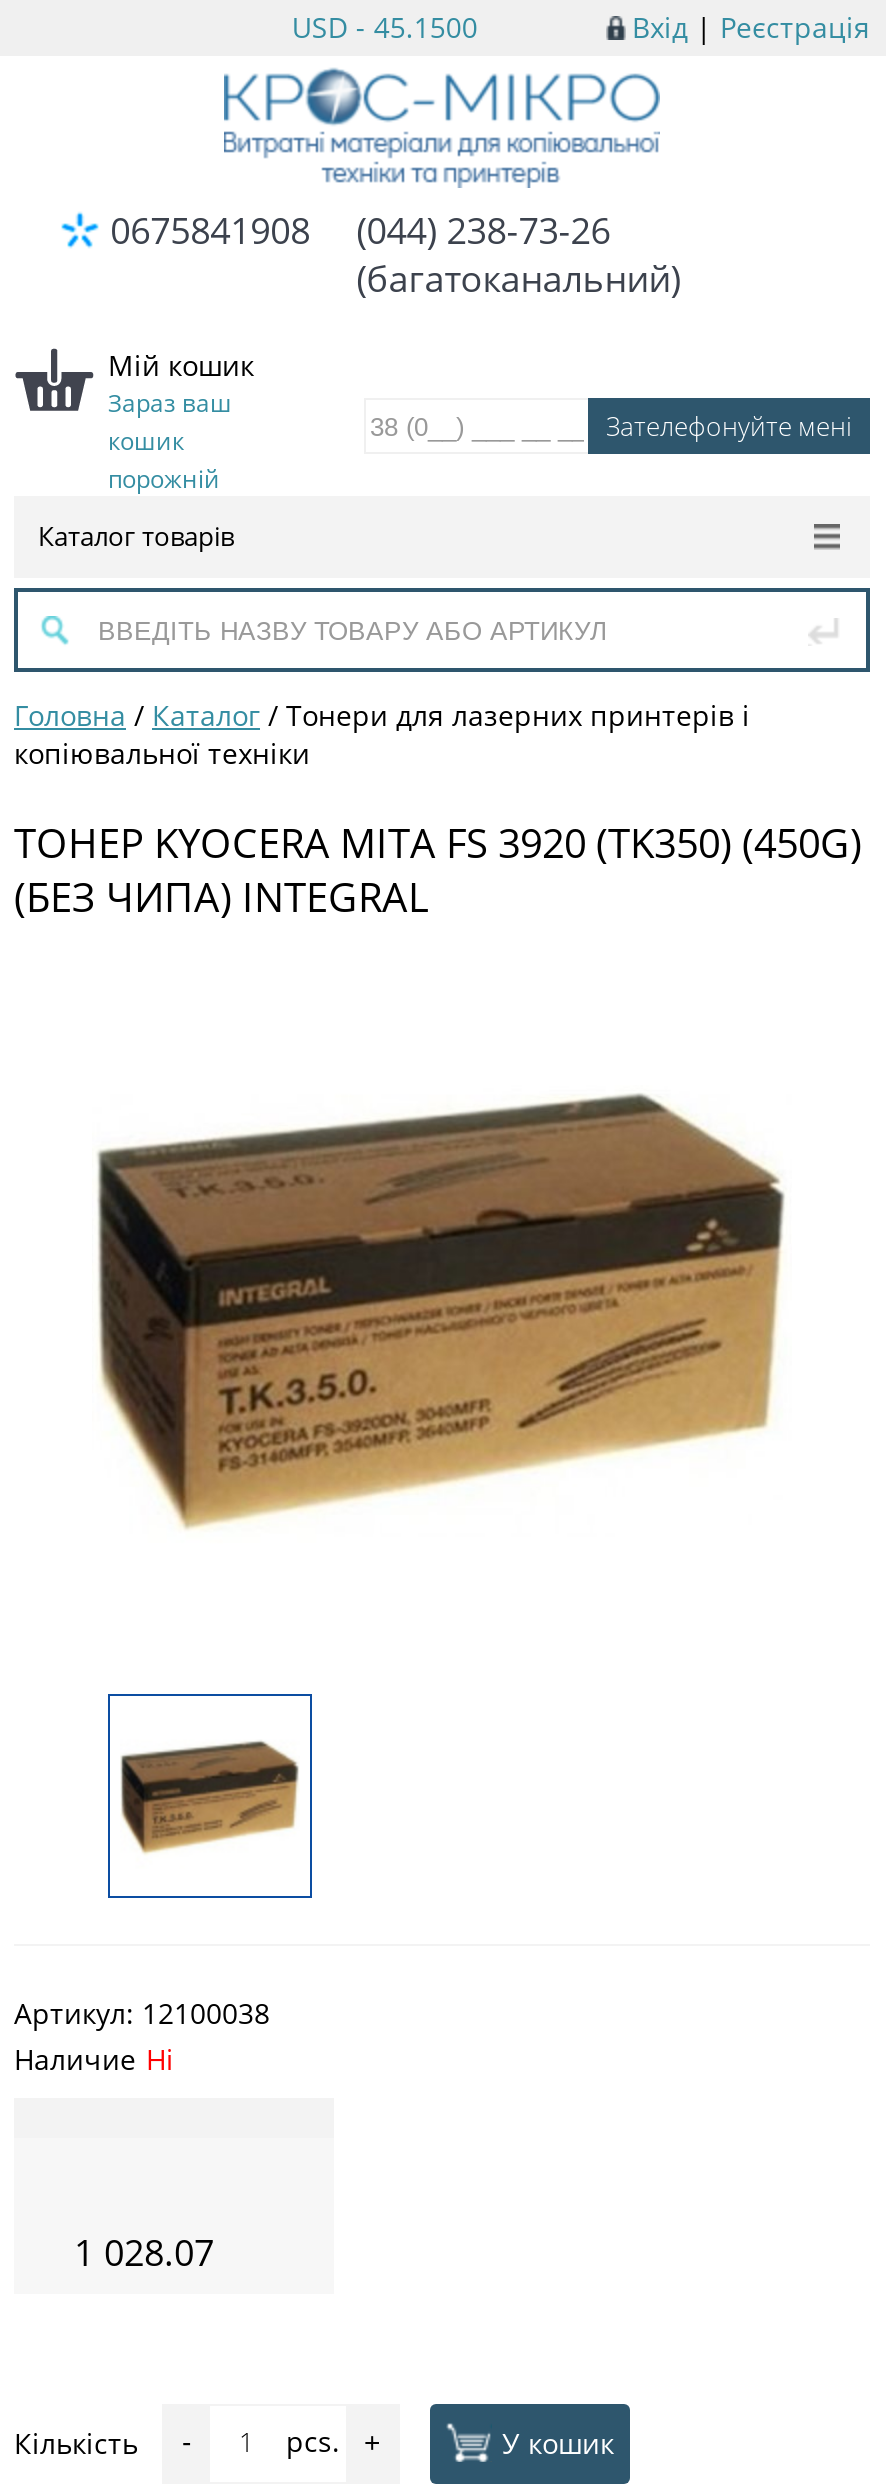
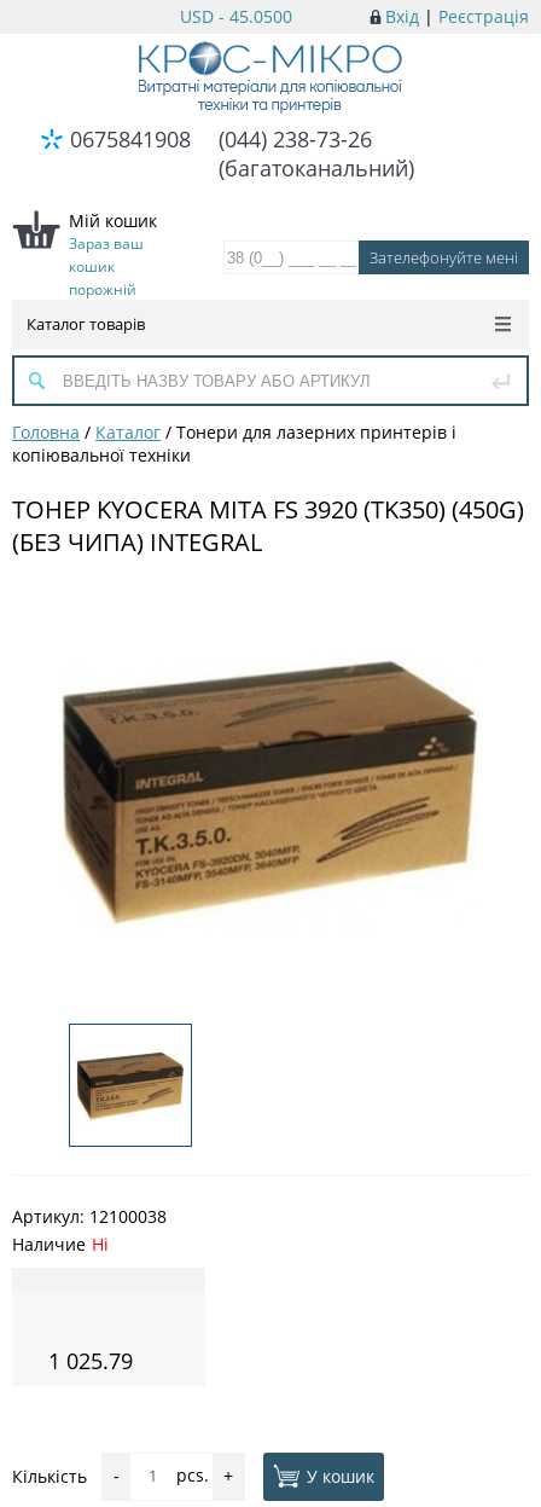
[292,8,478,46] USD - 45.1500 -> [180,5,292,28] USD - 45.0500
[74,2227,214,2275] 1 028.07 -> [48,1346,133,1375] 1 025.79

